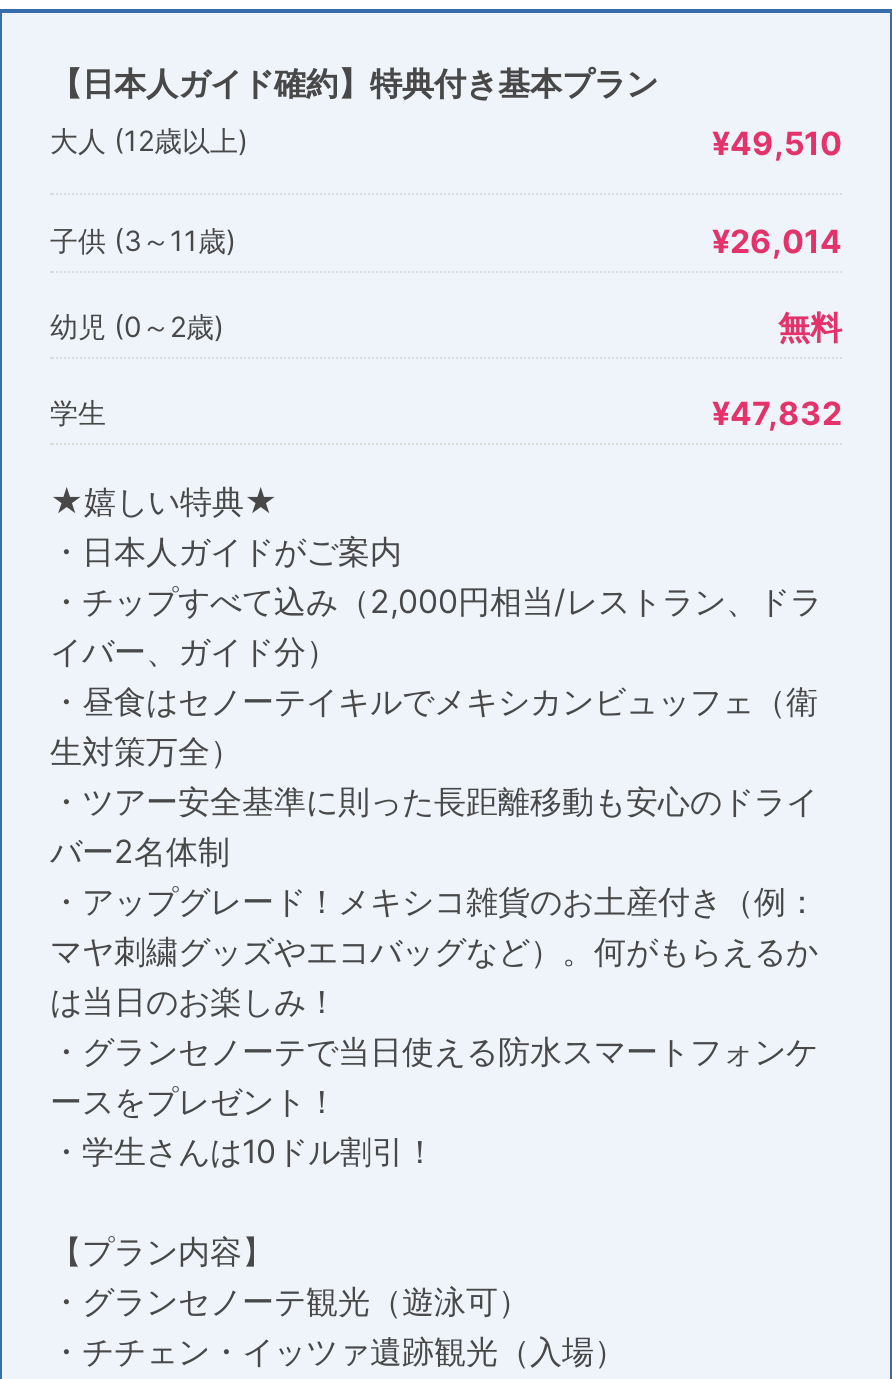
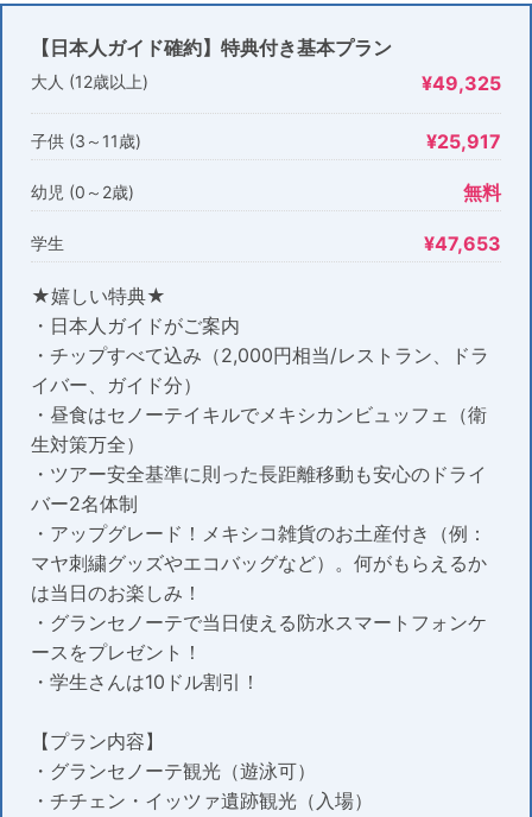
[712,123,842,163] ¥49,510 -> [422,71,501,95] ¥49,325
[712,221,842,261] ¥26,014 -> [426,130,501,153] ¥25,917
[712,393,842,433] ¥47,832 -> [424,232,501,256] ¥47,653

